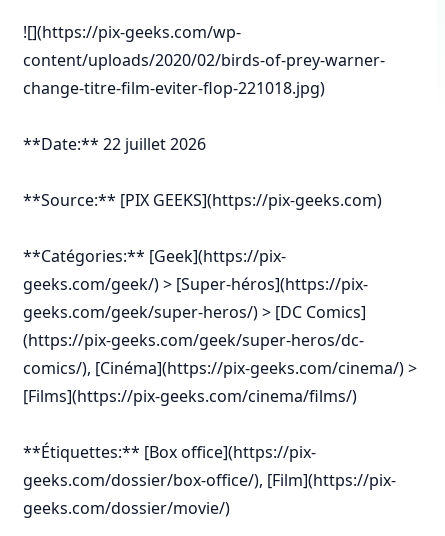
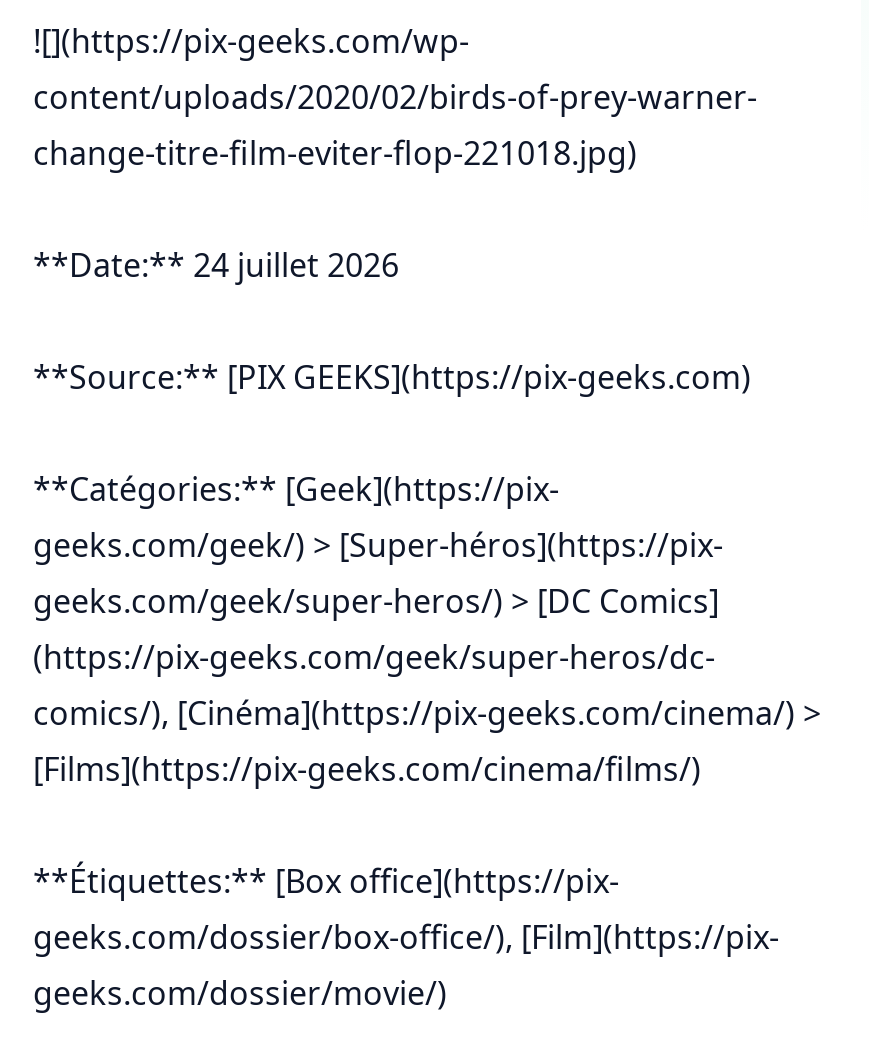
[23,133,206,155] **Date:** 22 juillet 2026 -> [33,243,399,287] **Date:** 24 juillet 2026

